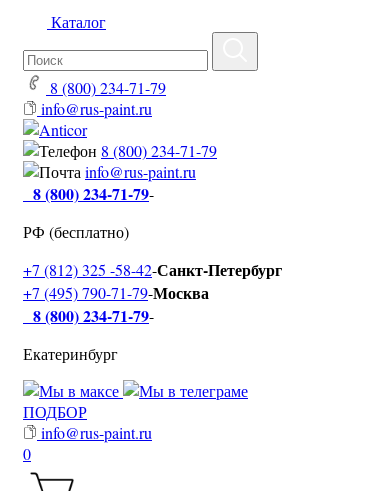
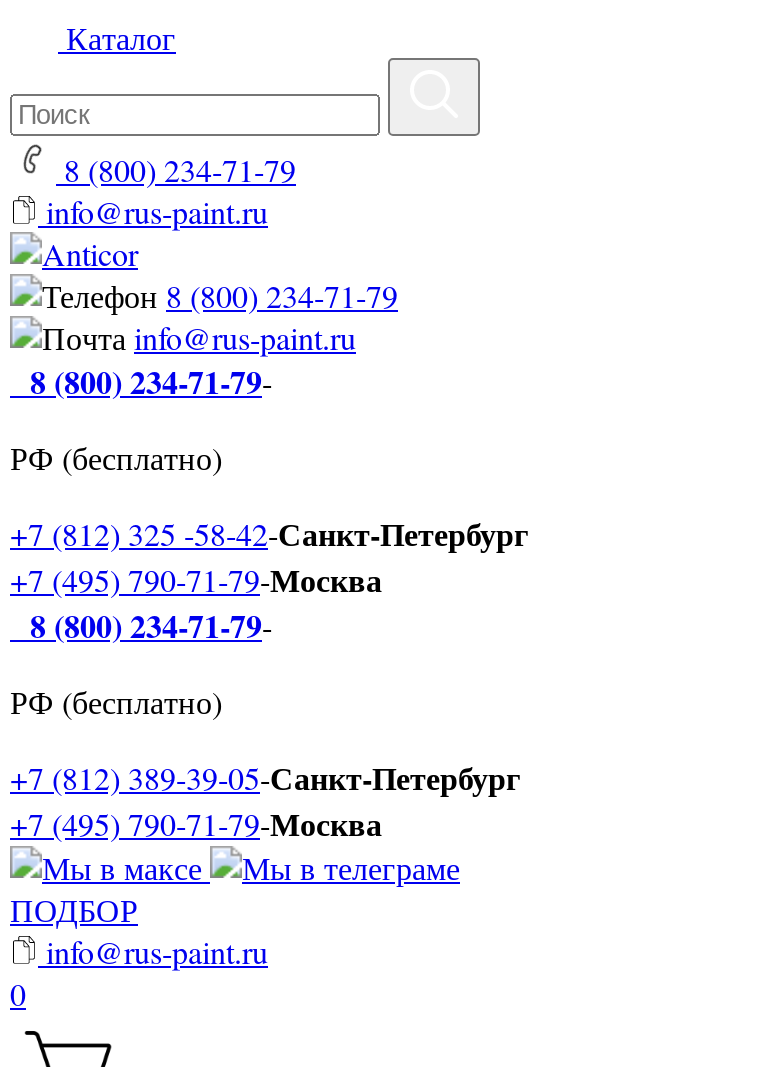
[23,343,118,364] Екатеринбург -> [10,679,520,845] РФ (бесплатно) | +7 (812) 389-39-05-Санкт-Петербург | +7 (495) 790-71-79-Москва

